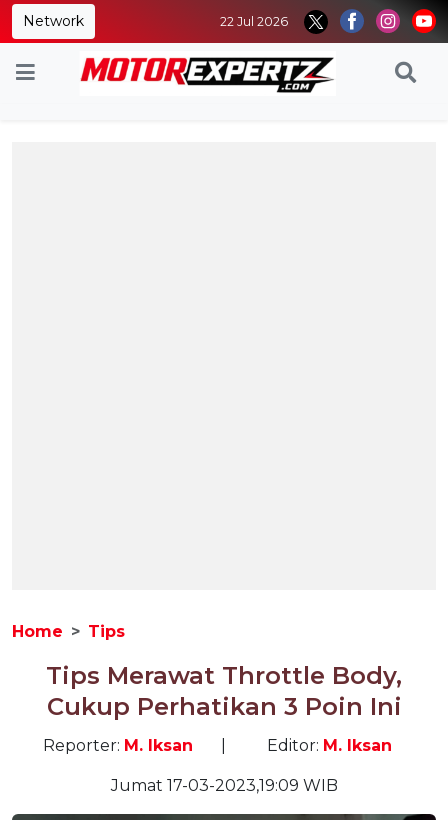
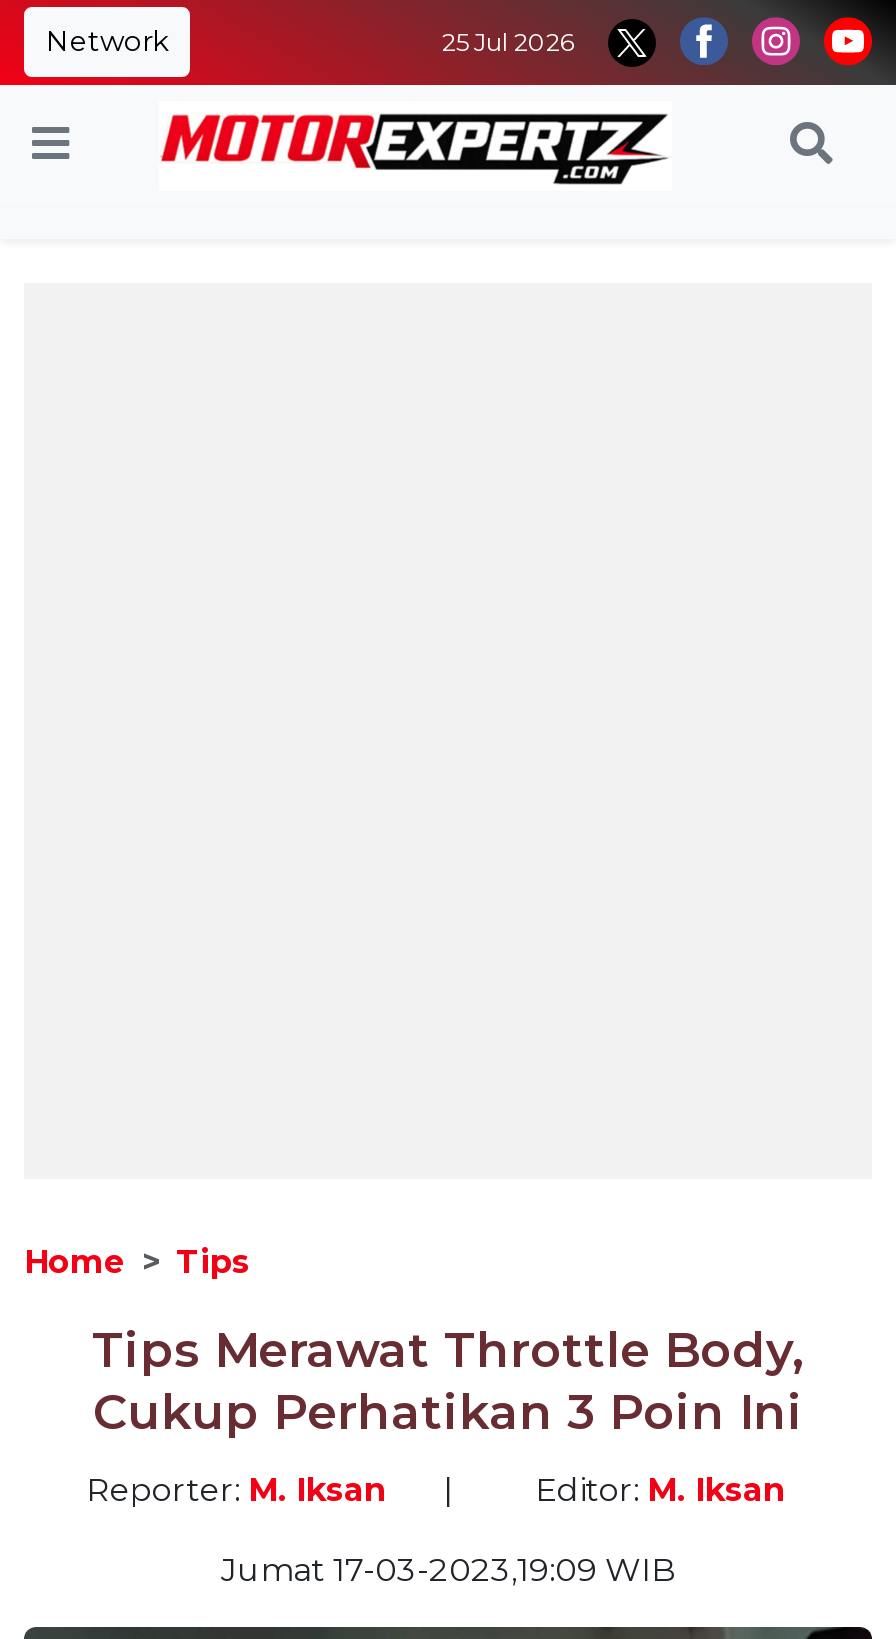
[220,14,288,29] 22 Jul 2026 -> [442,27,576,57] 25 Jul 2026

